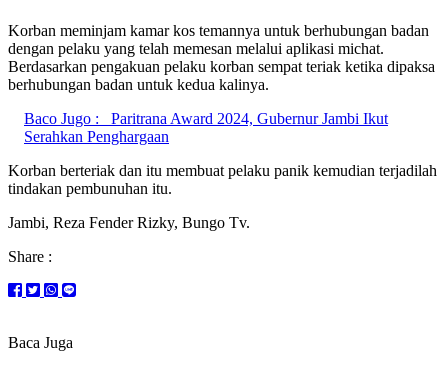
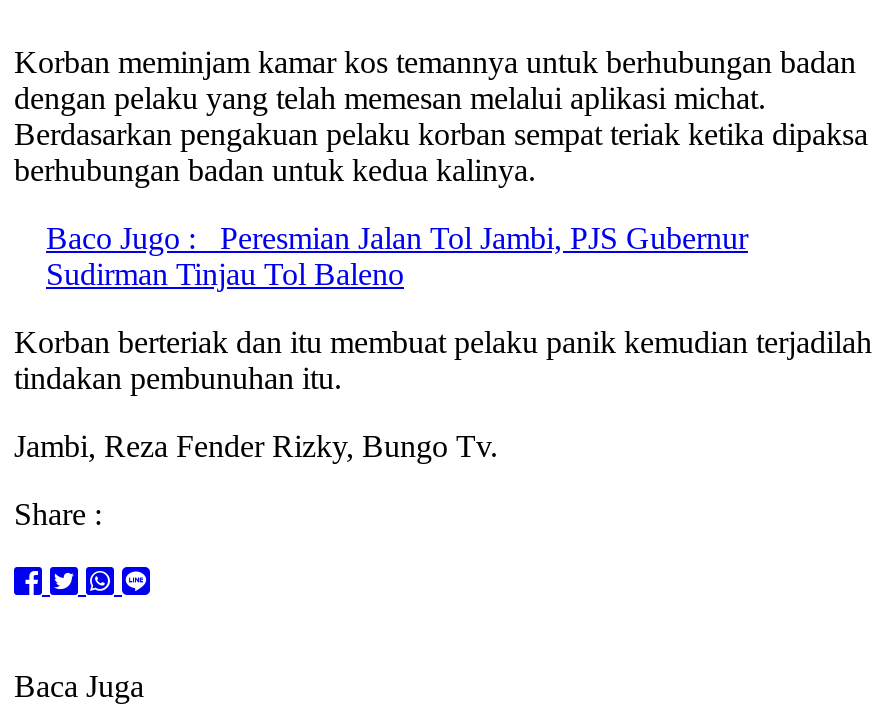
[24,110,388,145] Baco Jugo : Paritrana Award 2024, Gubernur Jambi Ikut | Serahkan Penghargaan -> [46,221,748,291] Baco Jugo : Peresmian Jalan Tol Jambi, PJS Gubernur | Sudirman Tinjau Tol Baleno

